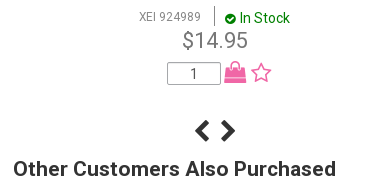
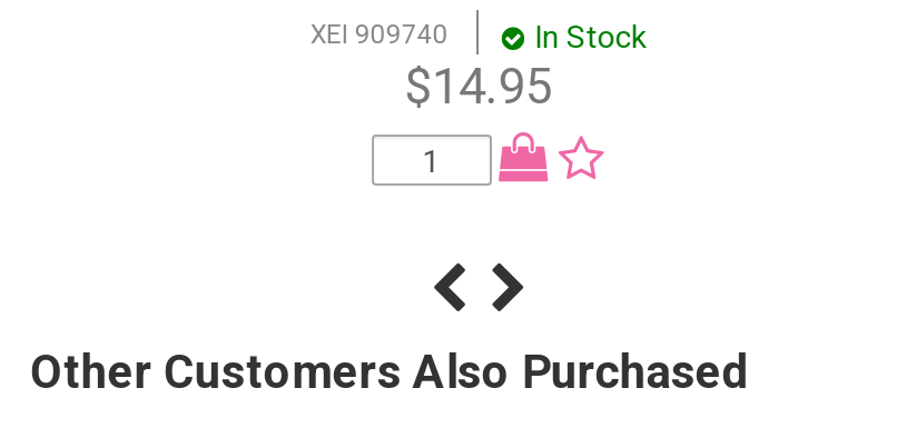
[139,10,201,24] XEI 924989 -> [310,19,448,50] XEI 909740

